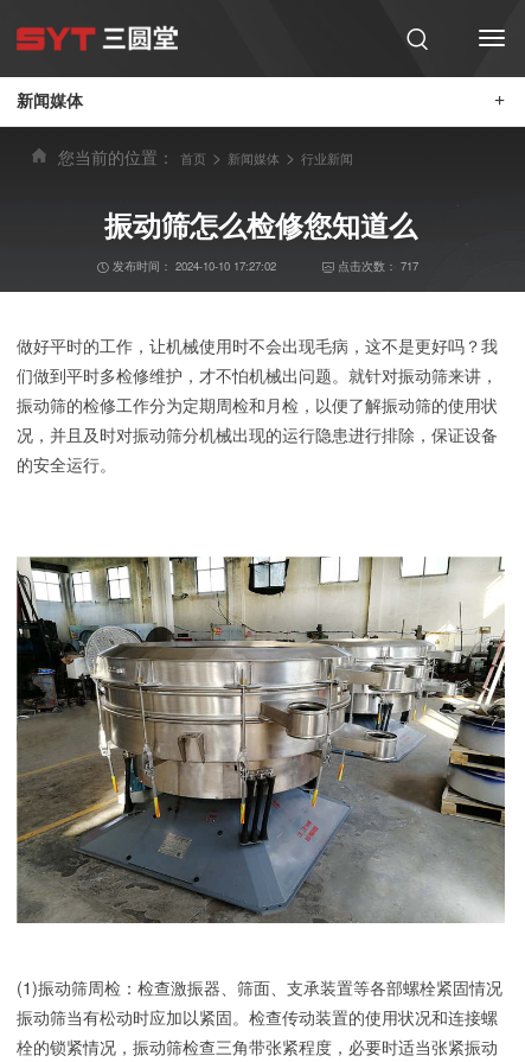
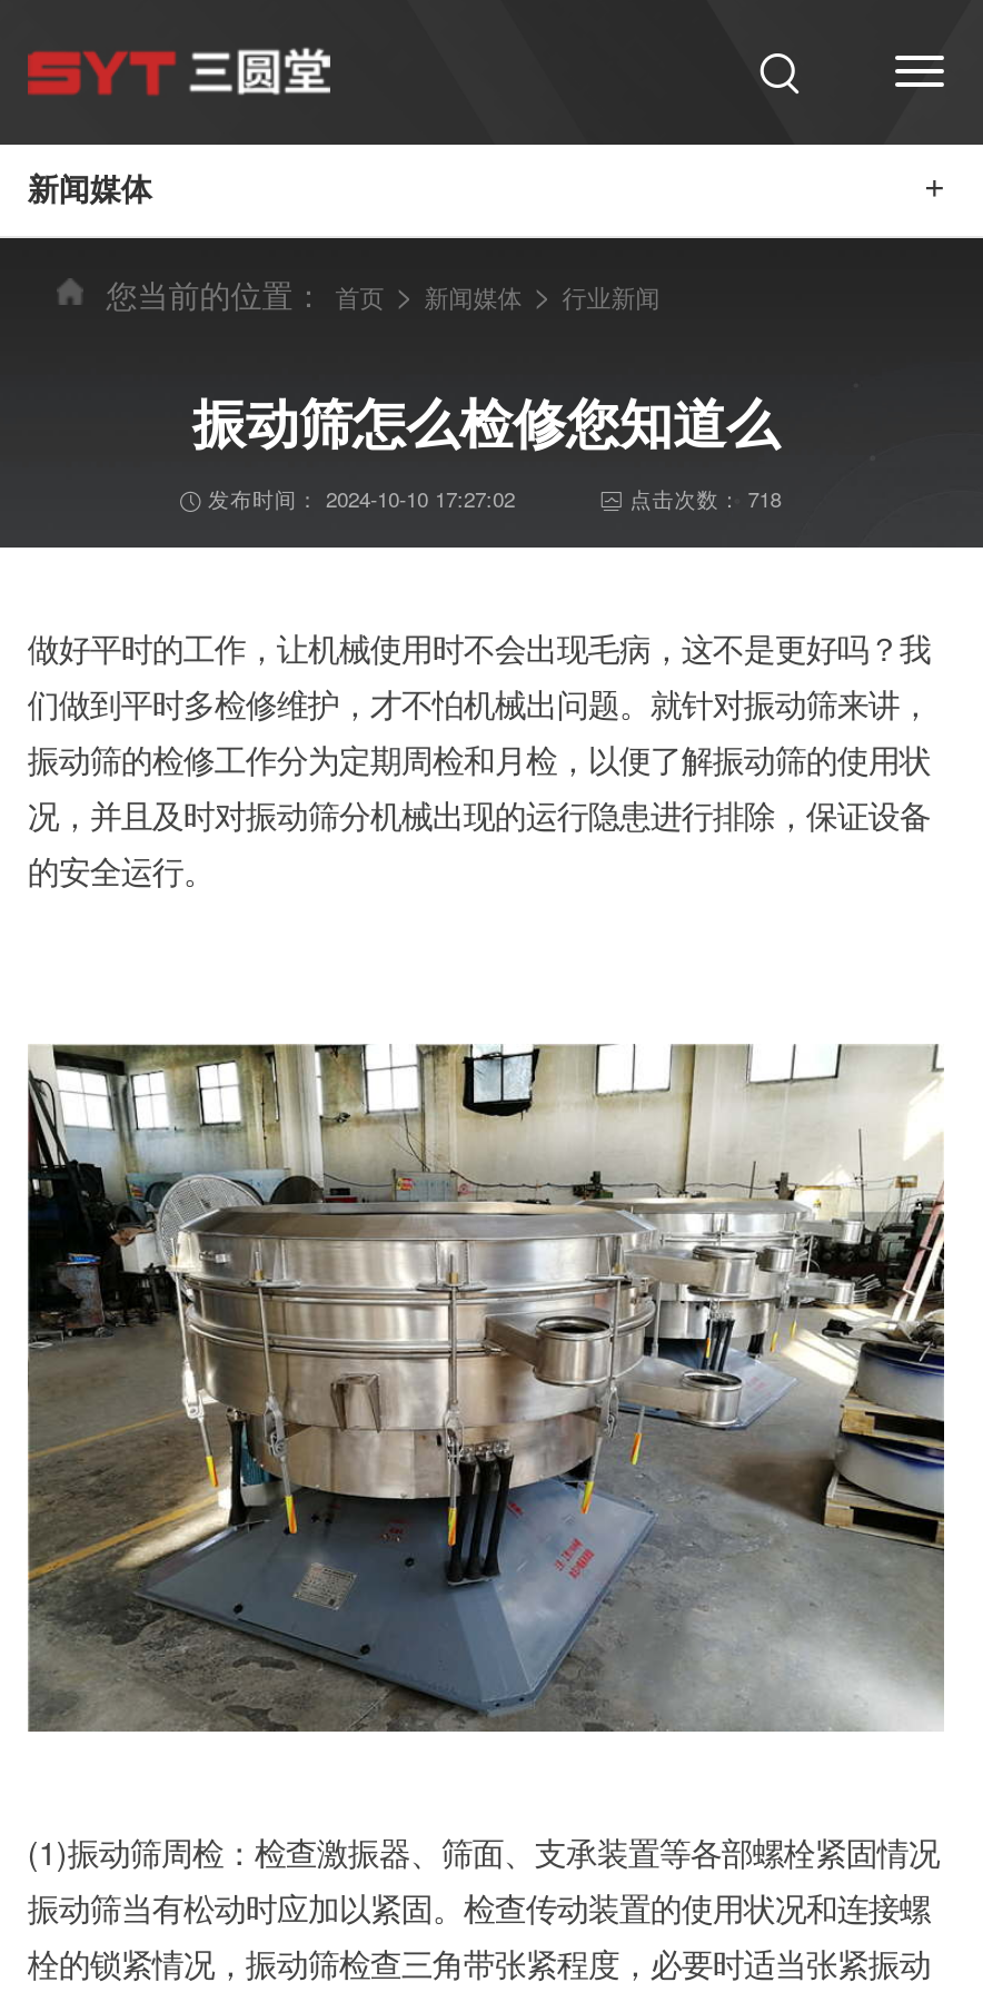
[338,257,418,274] 点击次数：717 -> [630,483,781,514] 点击次数：718

